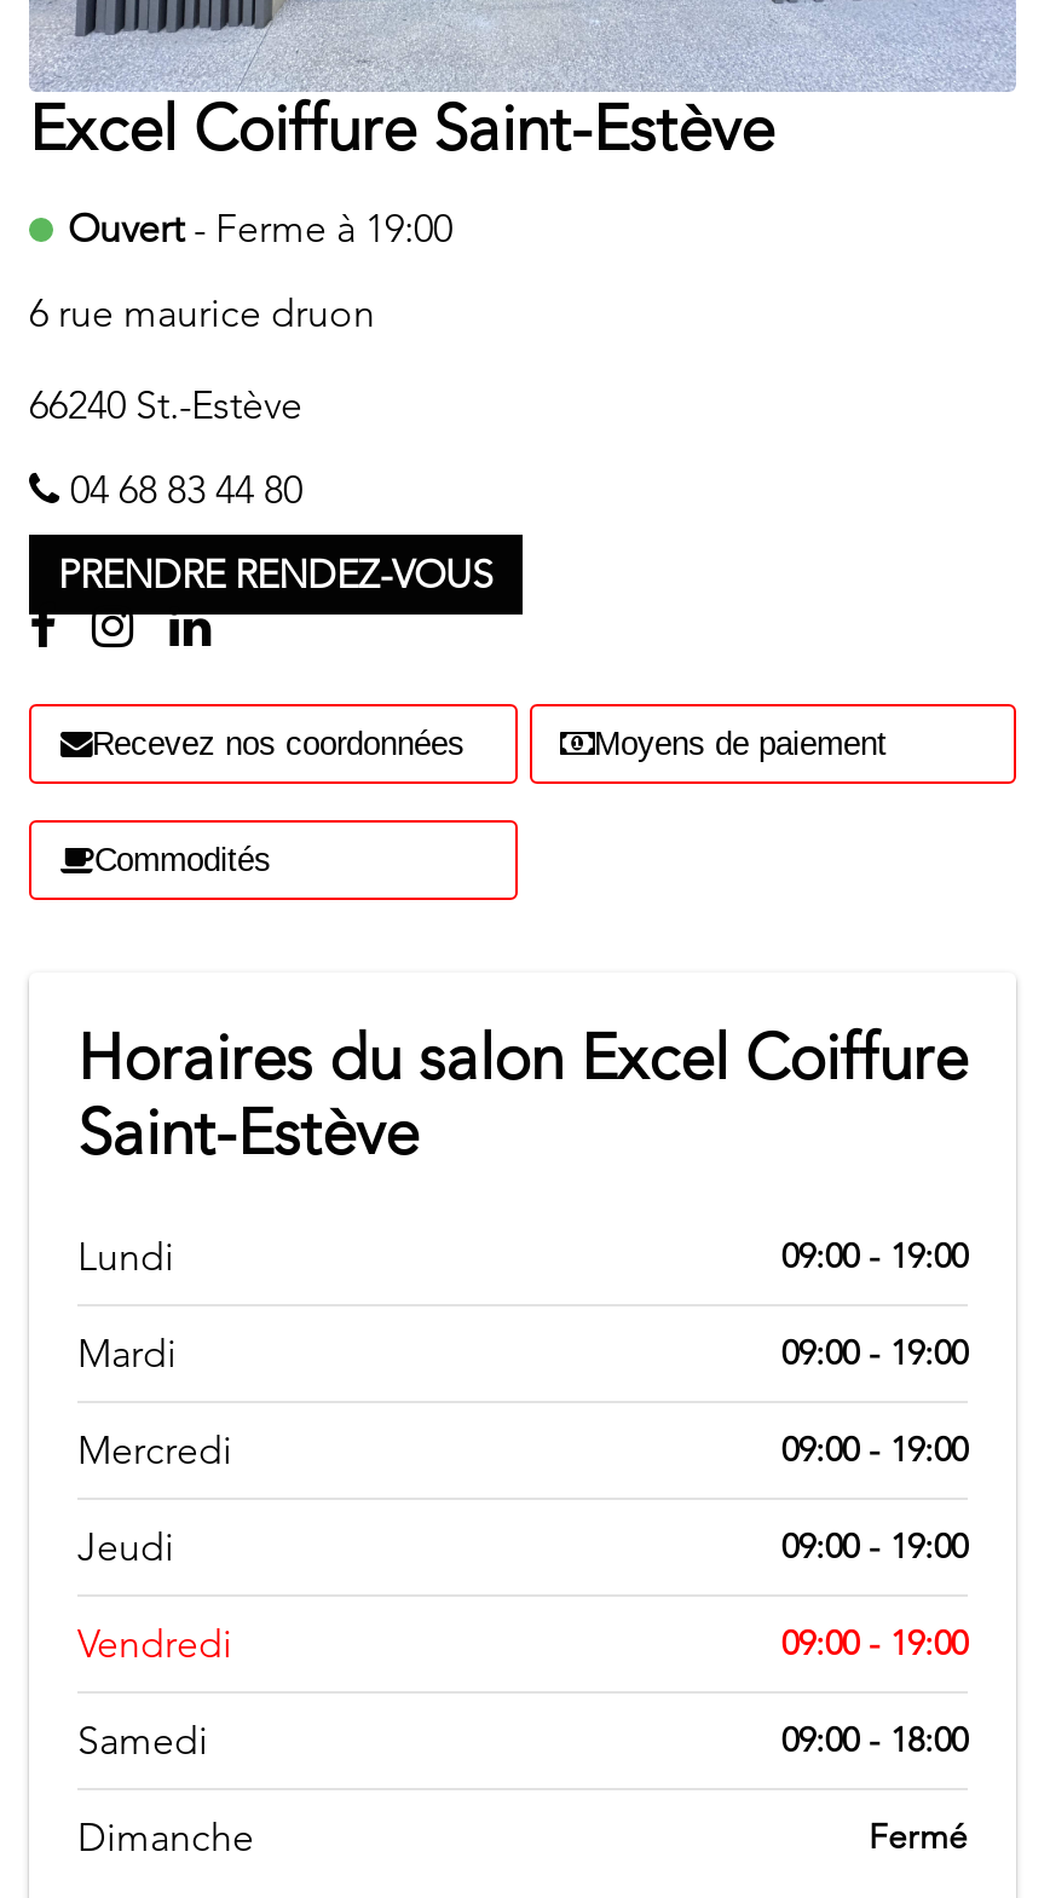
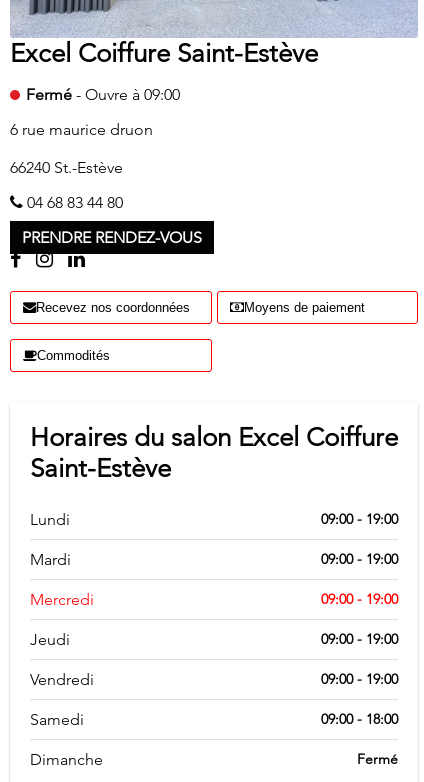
[68,206,452,252] Ouvert - Ferme à 19:00 -> [26,85,180,104] Fermé - Ouvre à 09:00

